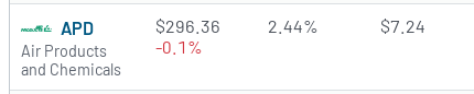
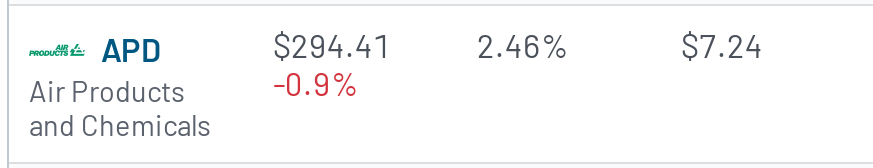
[155,15,220,36] $296.36 -> [273,26,391,64] $294.41
[268,15,319,36] 2.44% -> [477,26,569,64] 2.46%
[155,36,203,57] -0.1% -> [273,64,359,102] -0.9%

